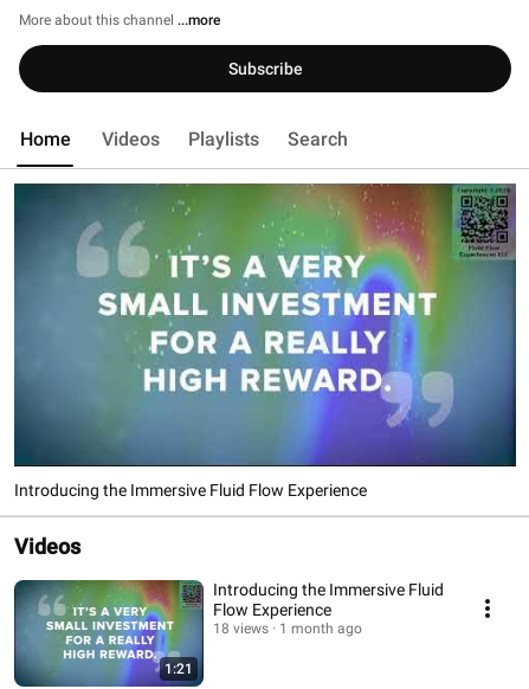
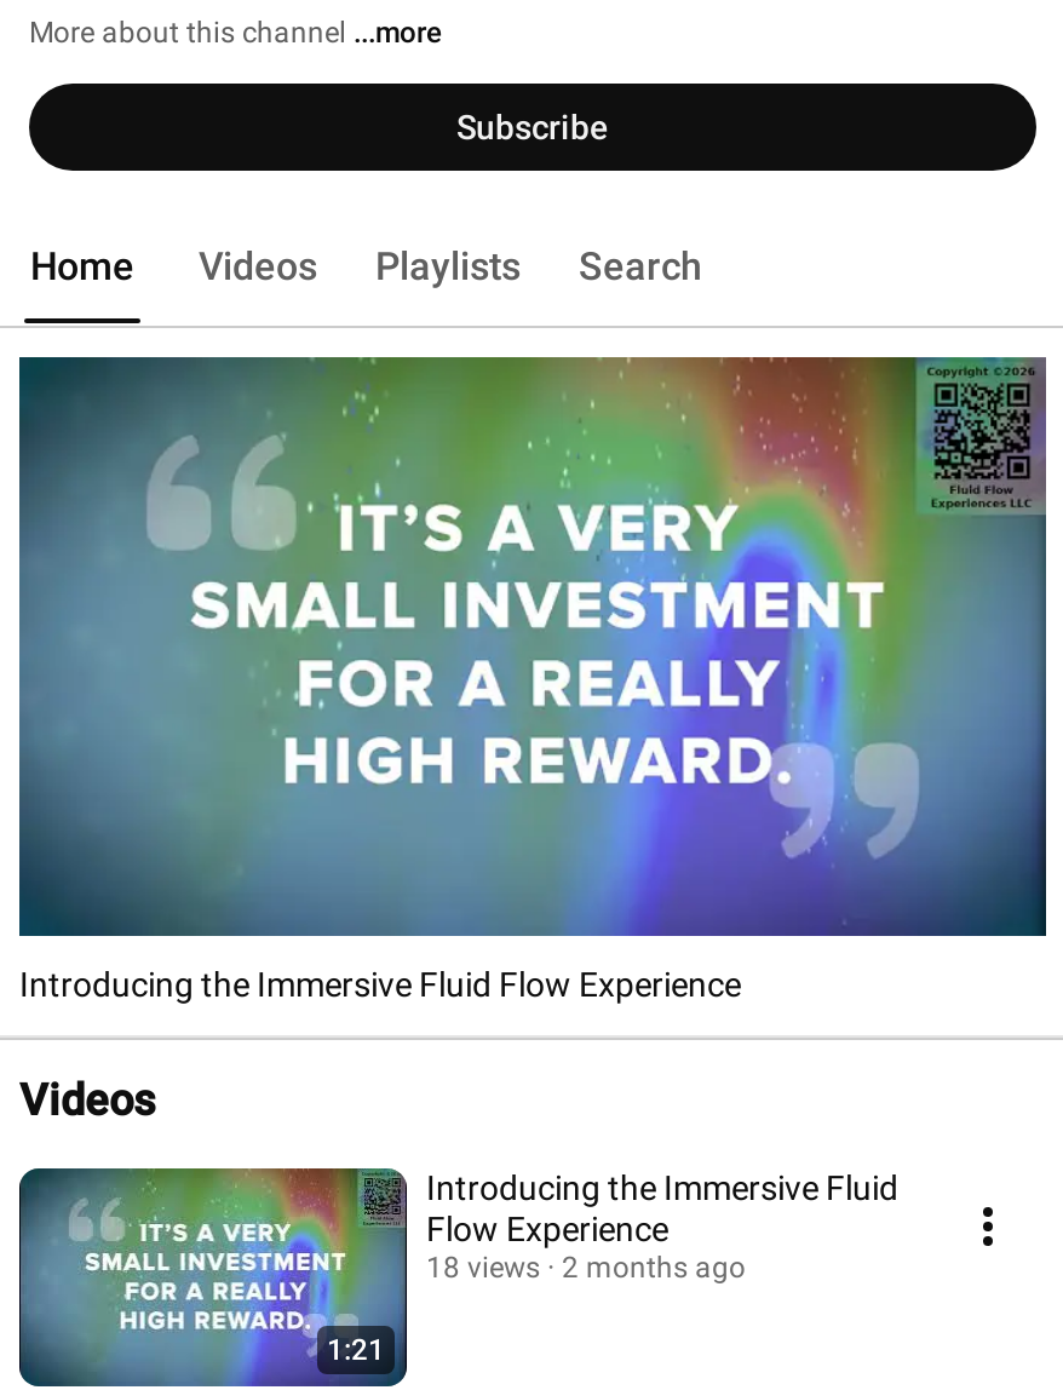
[213,620,362,636] 18 views 1 month ago -> [426,1250,746,1283] 18 views 2 months ago

